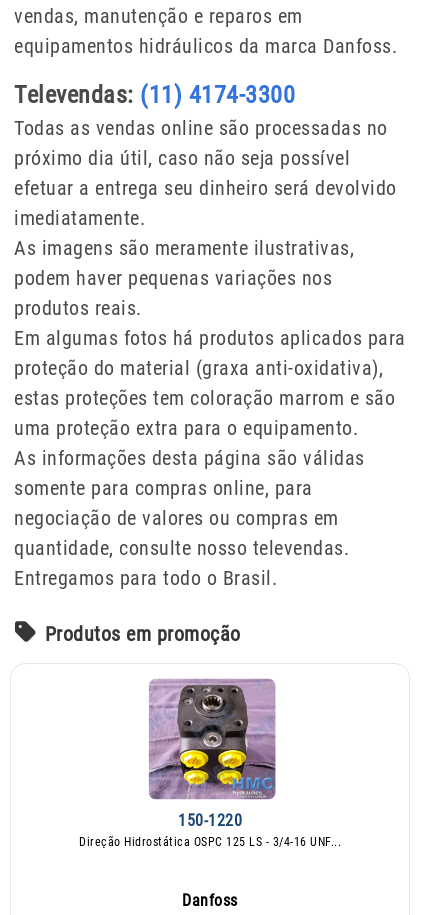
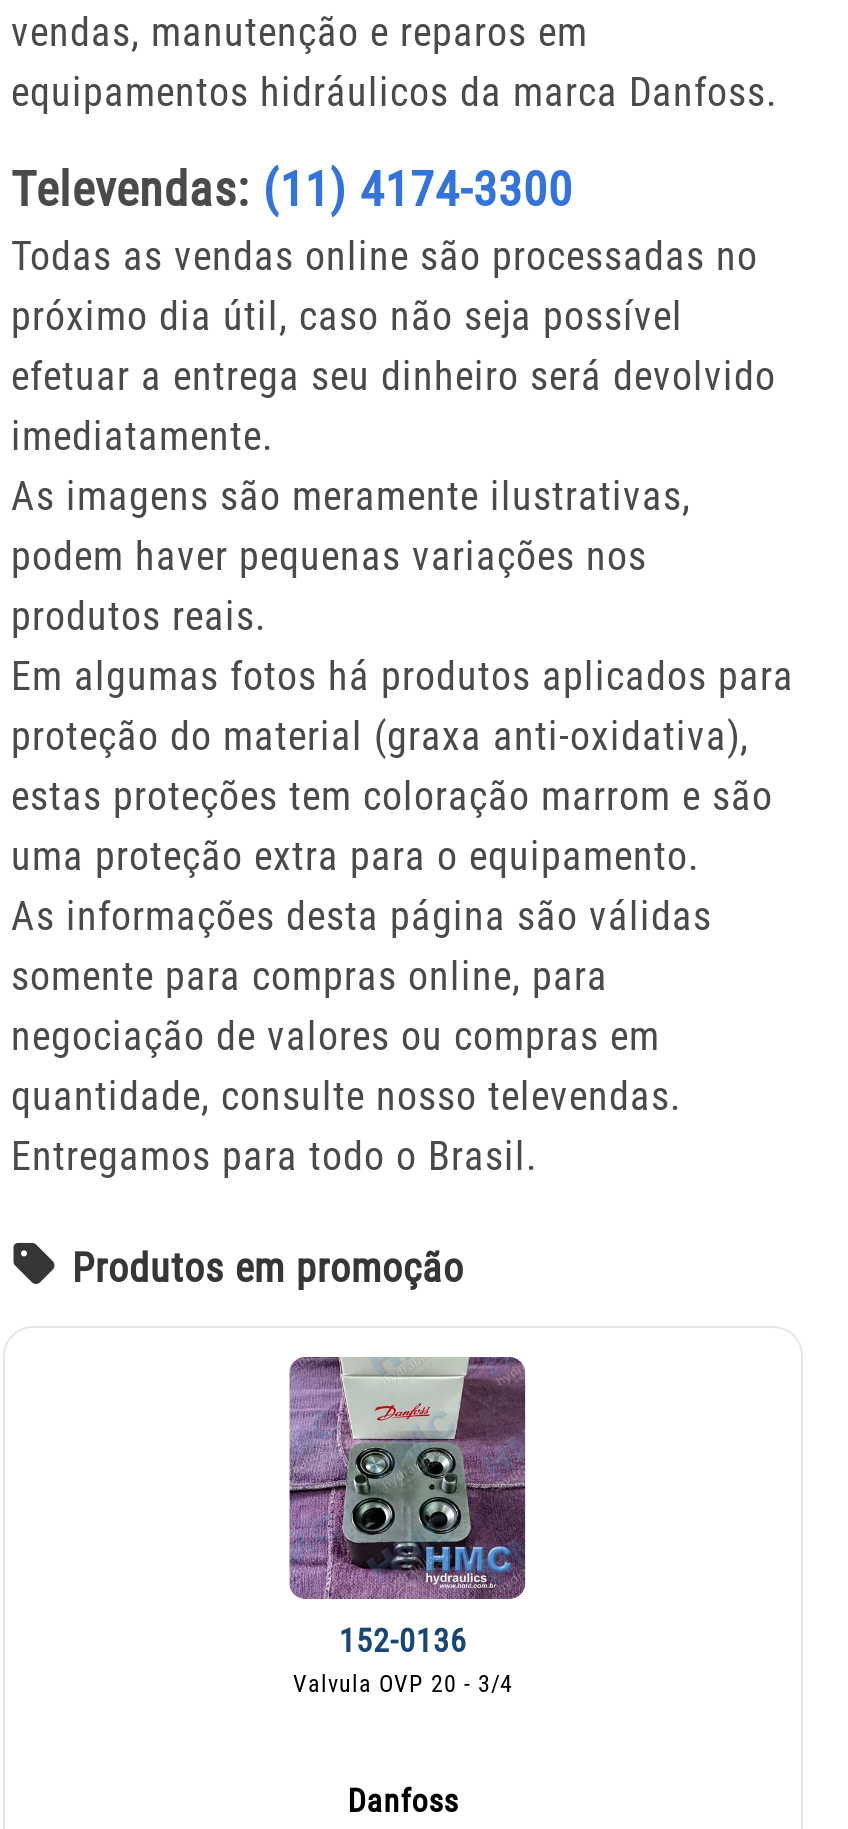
[79,679,341,849] [image] | 150-1220 | Direção Hidrostática OSPC 125 LS - 3/4-16 UNF... -> [281,1356,535,1698] [image] | 152-0136 | Valvula OVP 20 - 3/4

